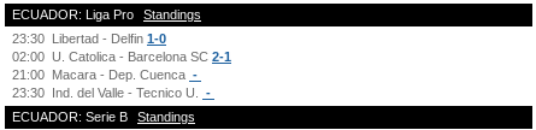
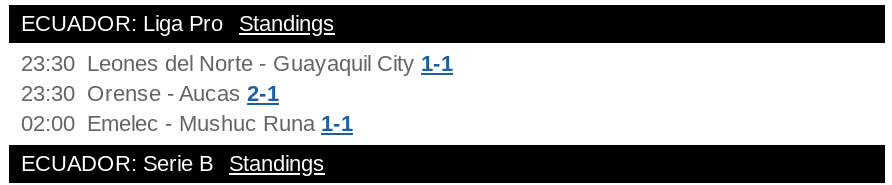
[12,31,231,100] 23:30 Libertad - Delfin 1-0 | 02:00 U. Catolica - Barcelona SC 2-1 | 21:00 Macara - Dep. Cuenca - | 23:30 Ind. del Valle - Tecnico U. - -> [21,51,453,135] 23:30 Leones del Norte - Guayaquil City 1-1 | 23:30 Orense - Aucas 2-1 | 02:00 Emelec - Mushuc Runa 1-1

